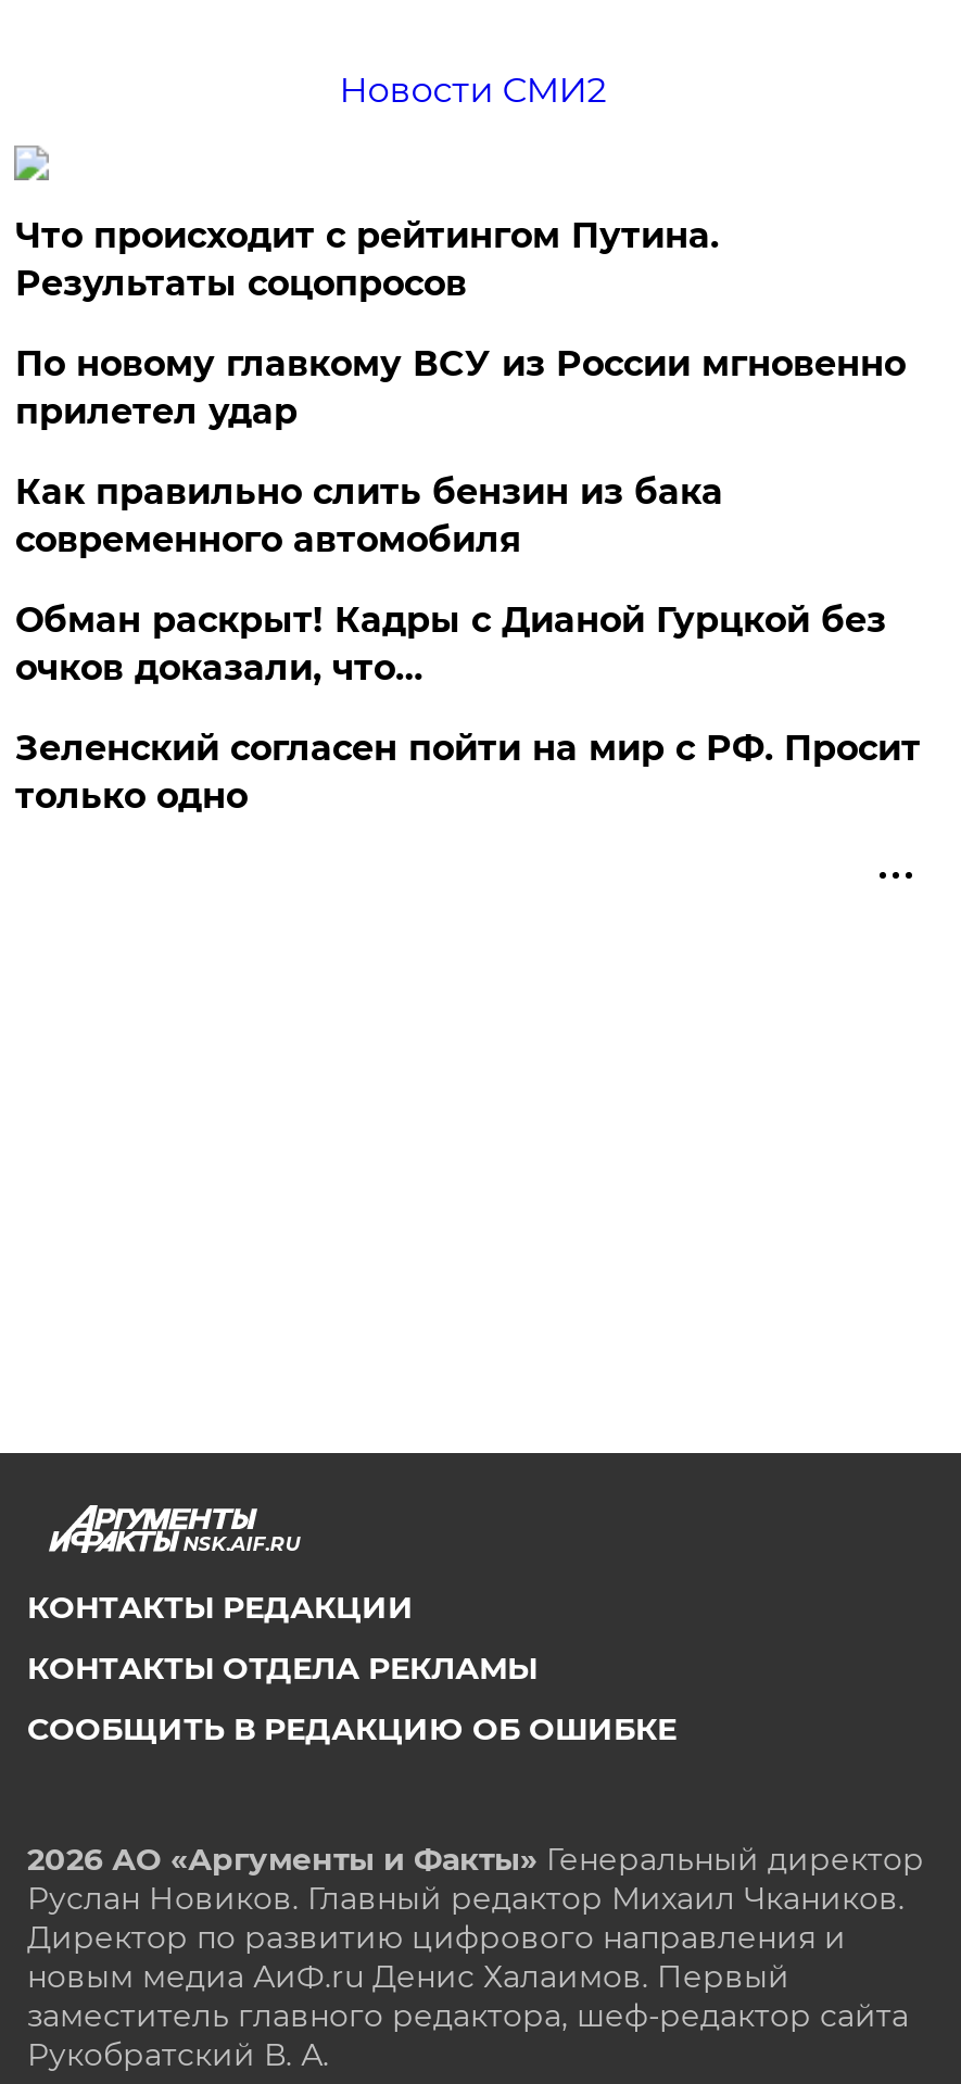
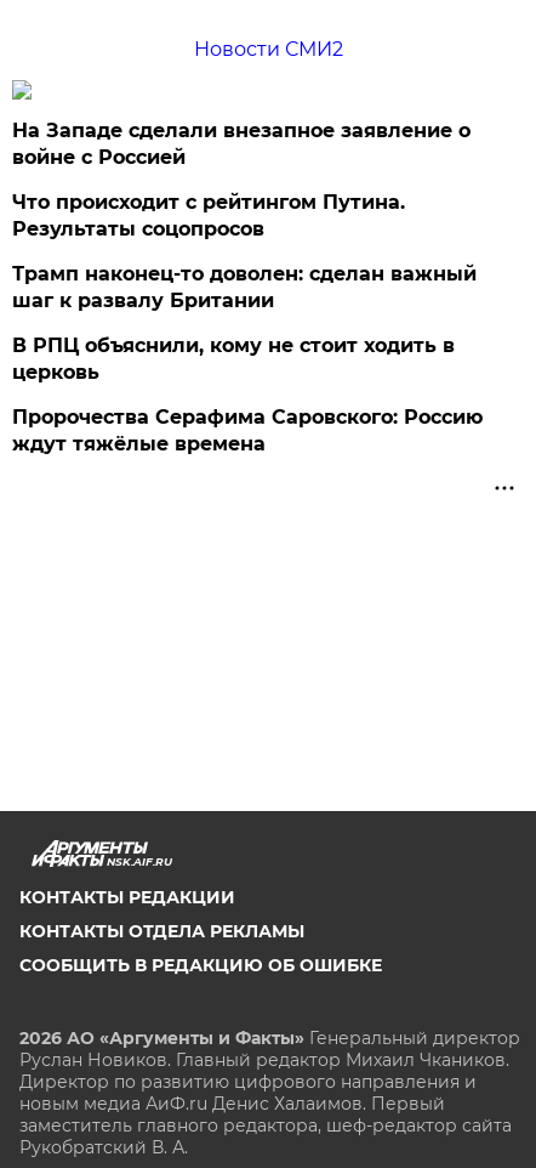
none -> [13,119,471,169] На Западе сделали внезапное заявление о | войне с Россией
moved [15,215,719,304] -> [13,191,406,240]: Что происходит с рейтингом Путина. | Результаты соцопросов
[15,343,921,817] По новому главкому ВСУ из России мгновенно | прилетел удар | Как правильно слить бензин из бака | современного автомобиля | Обман раскрыт! Кадры с Дианой Гурцкой без | очков доказали, что… | Зеленский согласен пойти на мир с РФ. Просит | только одно -> [13,262,483,455] Трамп наконец-то доволен: сделан важный | шаг к развалу Британии | В РПЦ объяснили, кому не стоит ходить в | церковь | Пророчества Серафима Саровского: Россию | ждут тяжёлые времена

